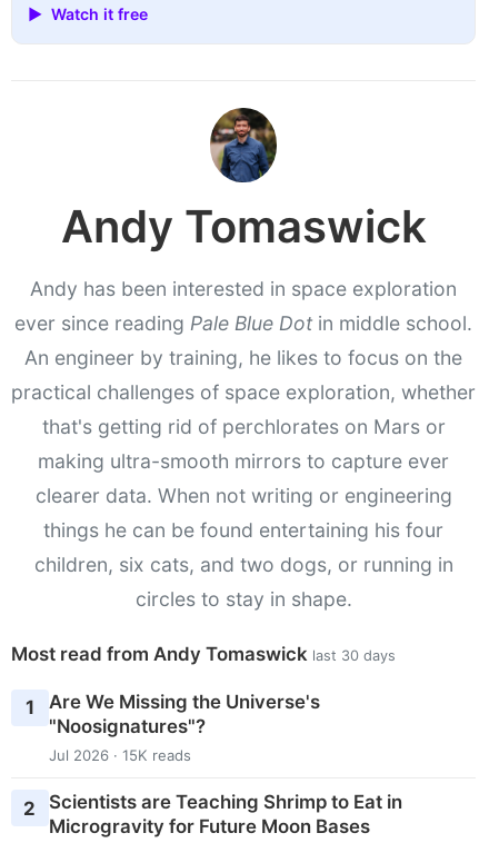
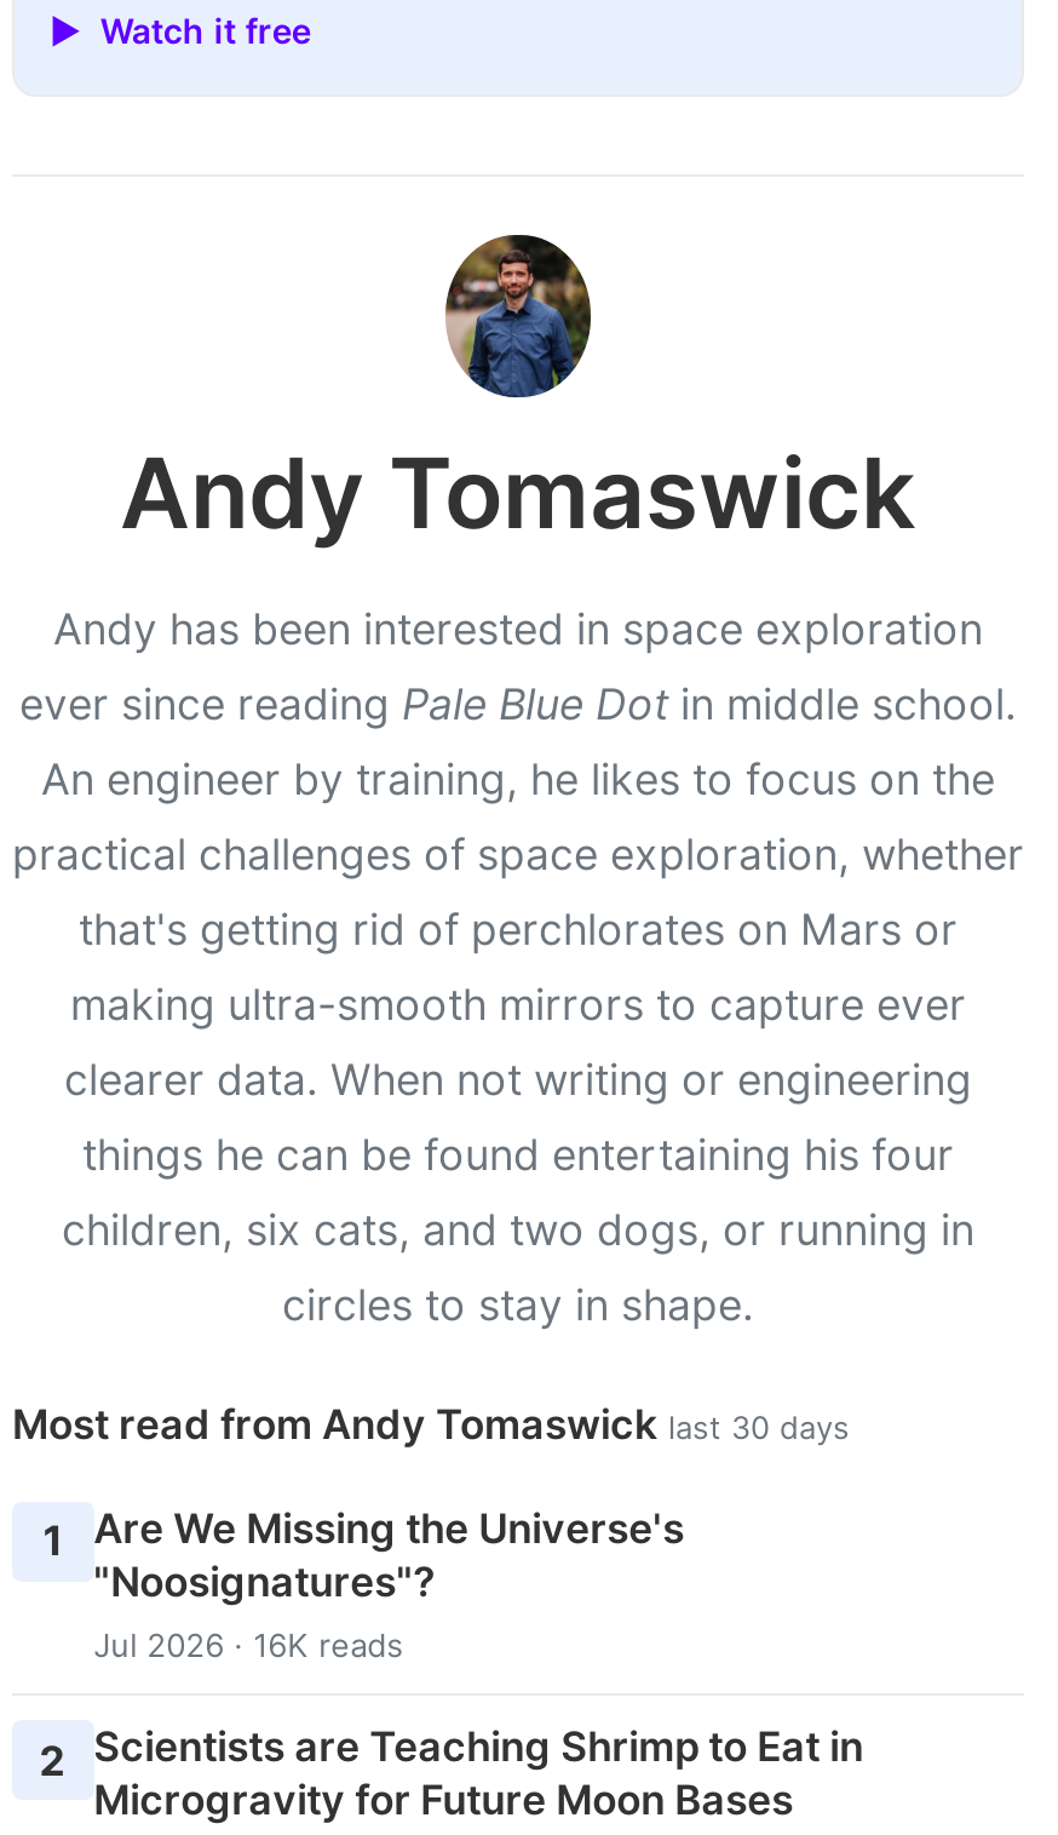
[48,746,191,763] Jul 2026 · 15K reads -> [93,1624,403,1663] Jul 2026 · 16K reads

